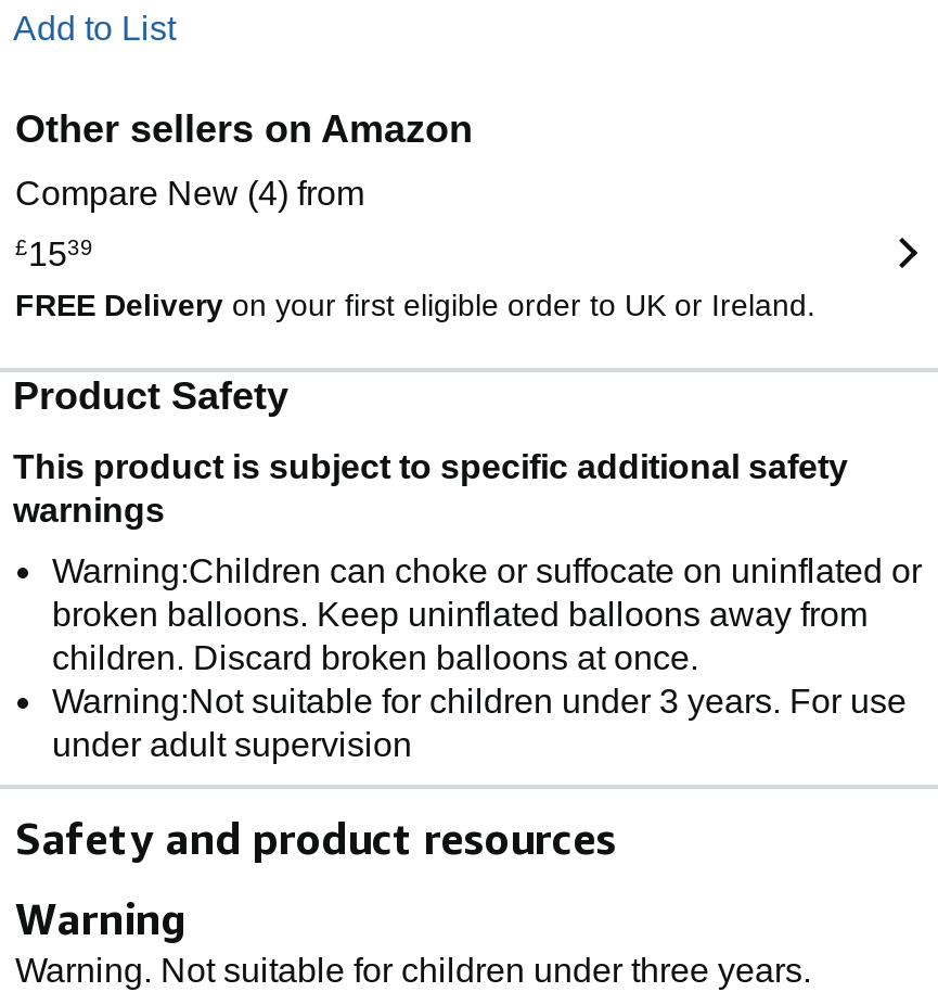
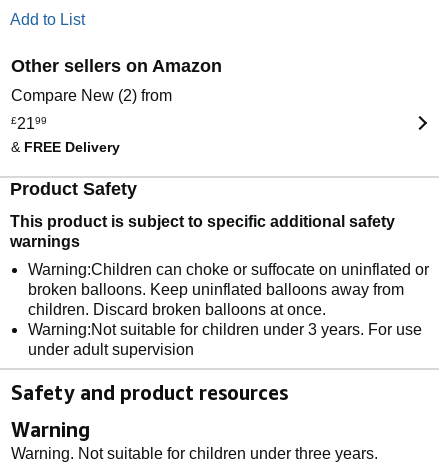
[15,175,364,212] Compare New (4) from -> [11,87,172,104] Compare New (2) from
[15,236,815,323] £1539 | FREE Delivery on your first eligible order to UK or Ireland. -> [11,115,120,155] £2199 | & FREE Delivery

